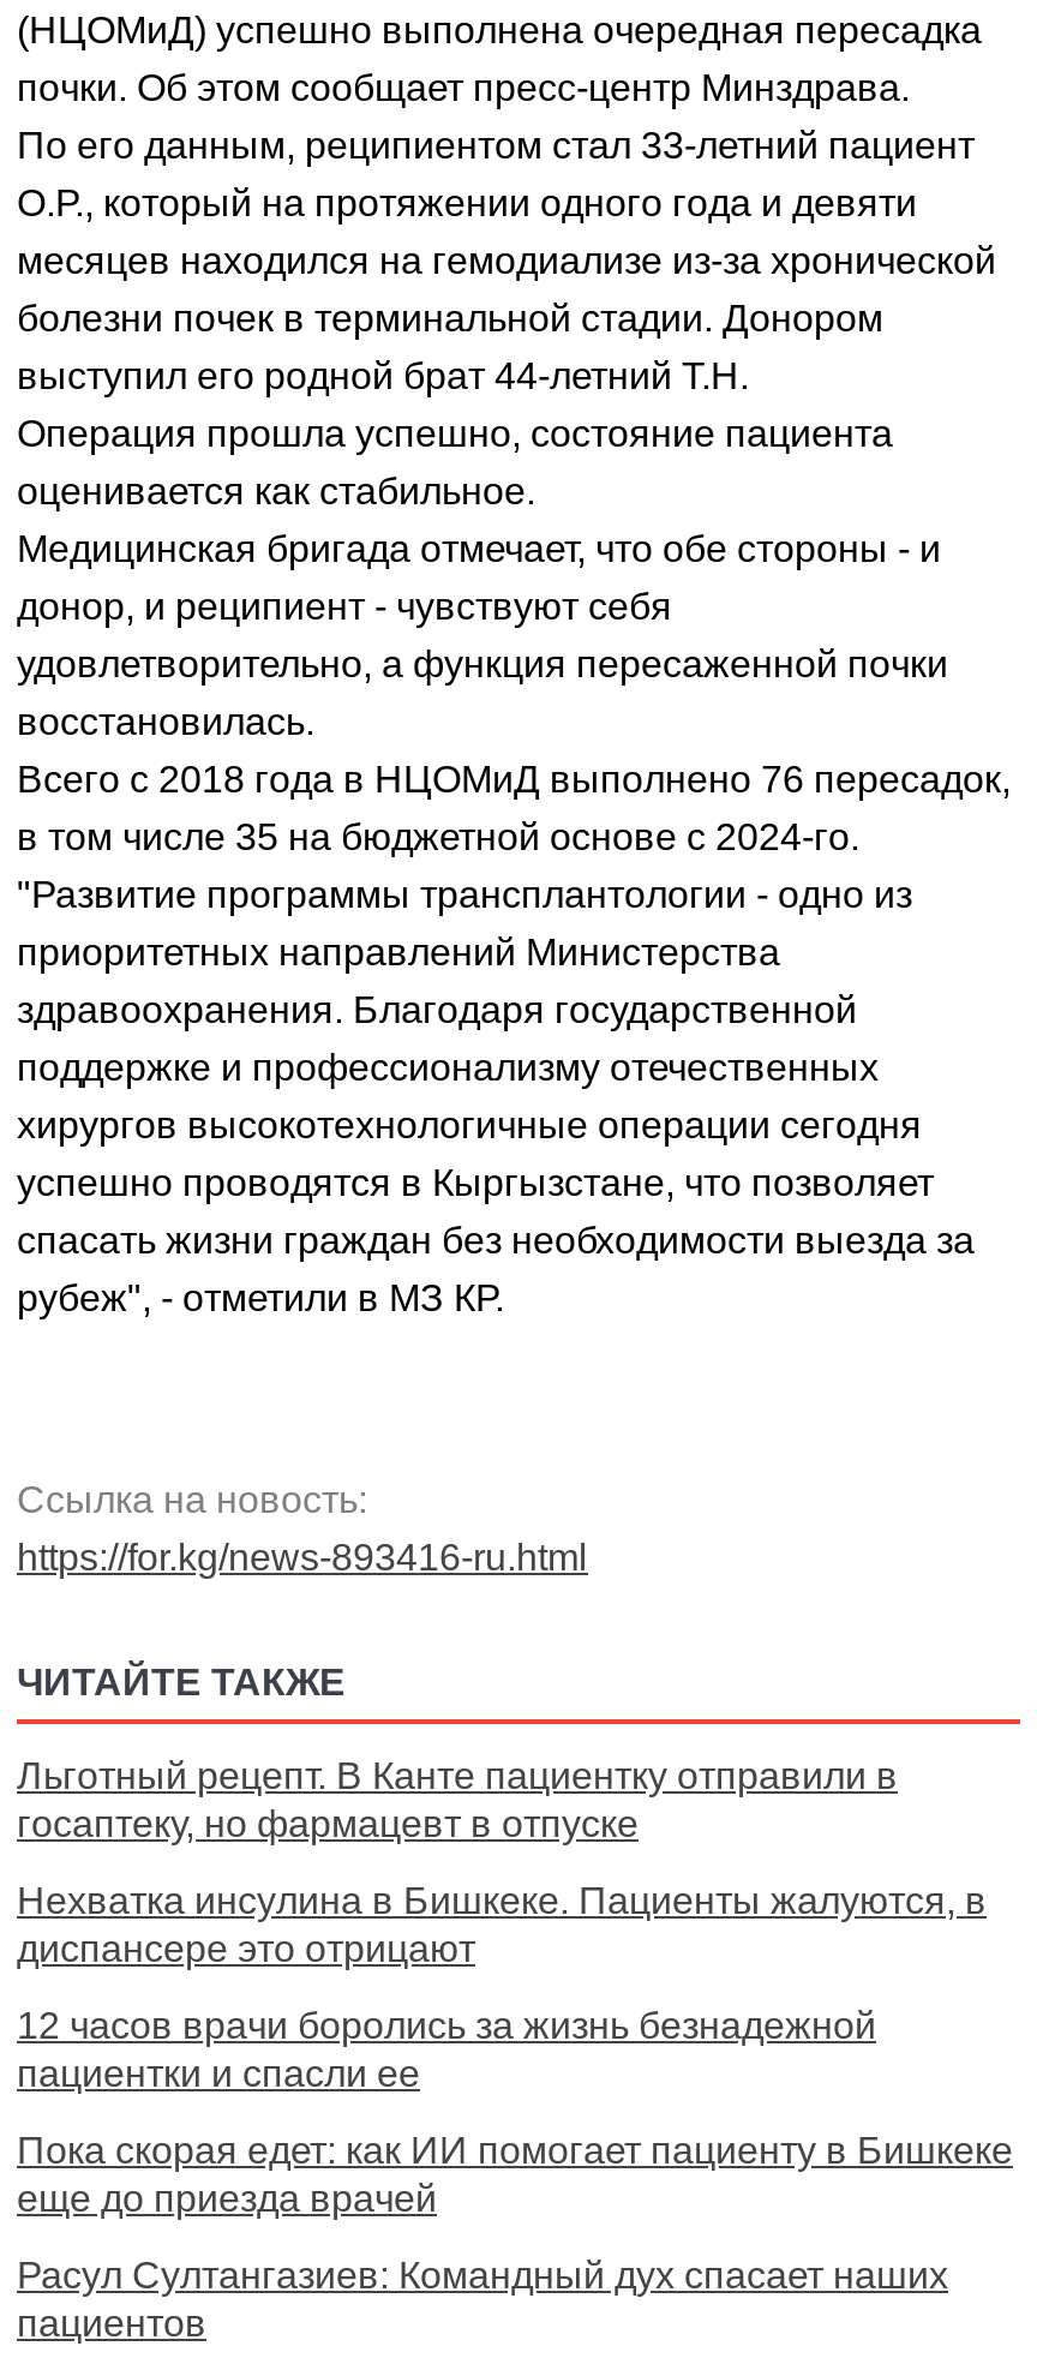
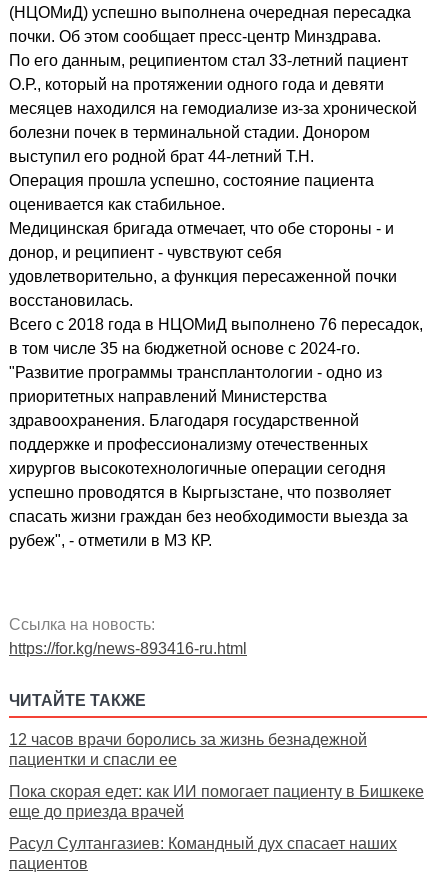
[17,1756,987,1970] Льготный рецепт. В Канте пациентку отправили в | госаптеку, но фармацевт в отпуске | Нехватка инсулина в Бишкеке. Пациенты жалуются, в | диспансере это отрицают -> none

